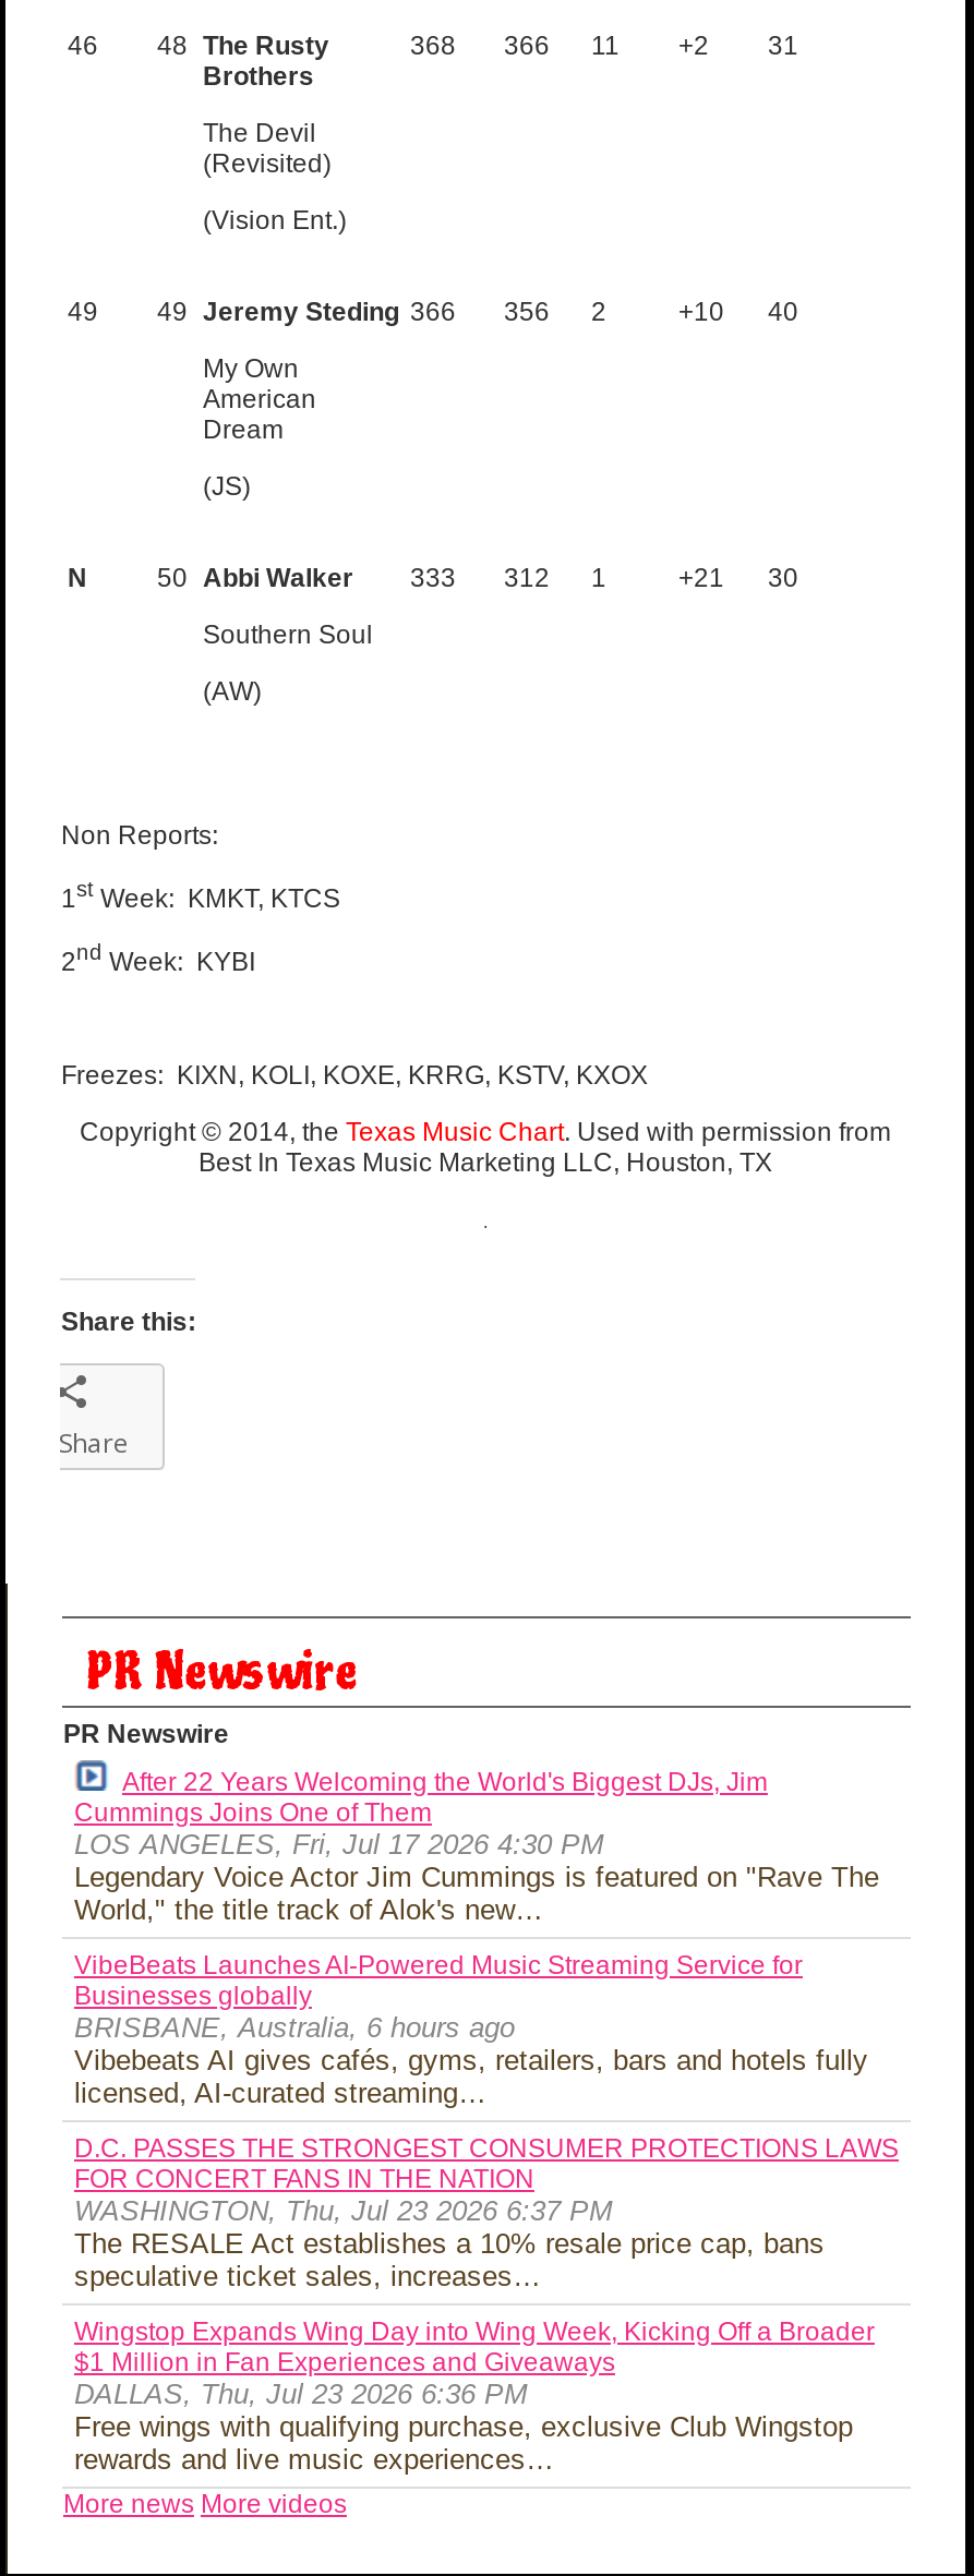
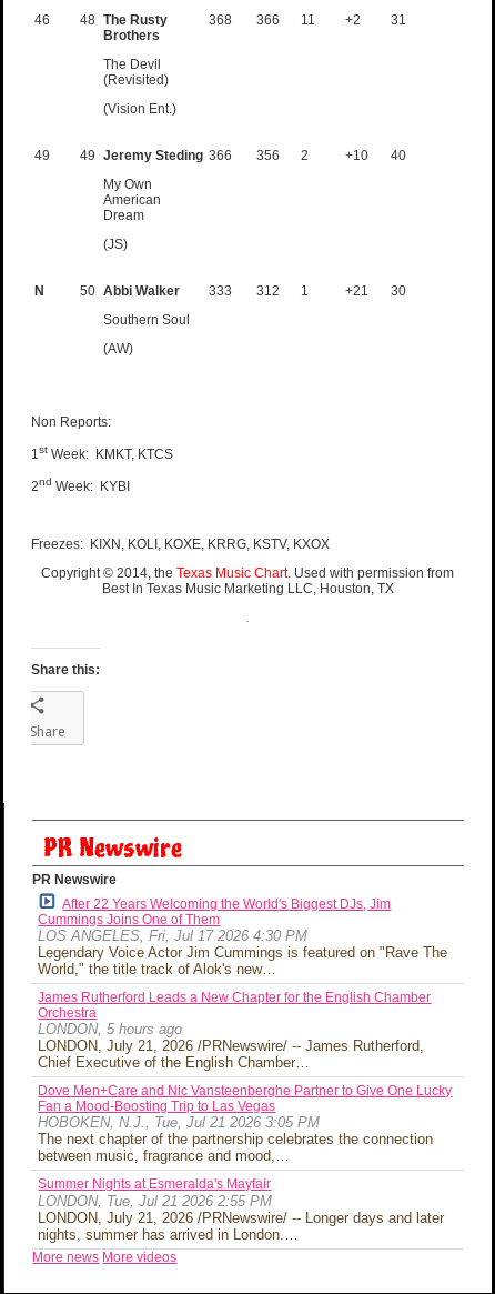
[74,1949,868,2108] VibeBeats Launches AI-Powered Music Streaming Service for | Businesses globally | BRISBANE, Australia, 6 hours ago | Vibebeats AI gives cafés, gyms, retailers, bars and hotels fully | licensed, AI-curated streaming… -> [38,989,431,1070] James Rutherford Leads a New Chapter for the English Chamber | Orchestra | LONDON, 5 hours ago | LONDON, July 21, 2026 /PRNewswire/ -- James Rutherford, | Chief Executive of the English Chamber…
[74,2132,899,2292] D.C. PASSES THE STRONGEST CONSUMER PROTECTIONS LAWS | FOR CONCERT FANS IN THE NATION | WASHINGTON, Thu, Jul 23 2026 6:37 PM | The RESALE Act establishes a 10% resale price cap, bans | speculative ticket sales, increases… -> [38,1083,452,1164] Dove Men+Care and Nic Vansteenberghe Partner to Give One Lucky | Fan a Mood-Boosting Trip to Las Vegas | HOBOKEN, N.J., Tue, Jul 21 2026 3:05 PM | The next chapter of the partnership celebrates the connection | between music, fragrance and mood,…
[74,2316,875,2475] Wingstop Expands Wing Day into Wing Week, Kicking Off a Broader | $1 Million in Fan Experiences and Giveaways | DALLAS, Thu, Jul 23 2026 6:36 PM | Free wings with qualifying purchase, exclusive Club Wingstop | rewards and live music experiences… -> [38,1176,445,1242] Summer Nights at Esmeralda's Mayfair | LONDON, Tue, Jul 21 2026 2:55 PM | LONDON, July 21, 2026 /PRNewswire/ -- Longer days and later | nights, summer has arrived in London.…

